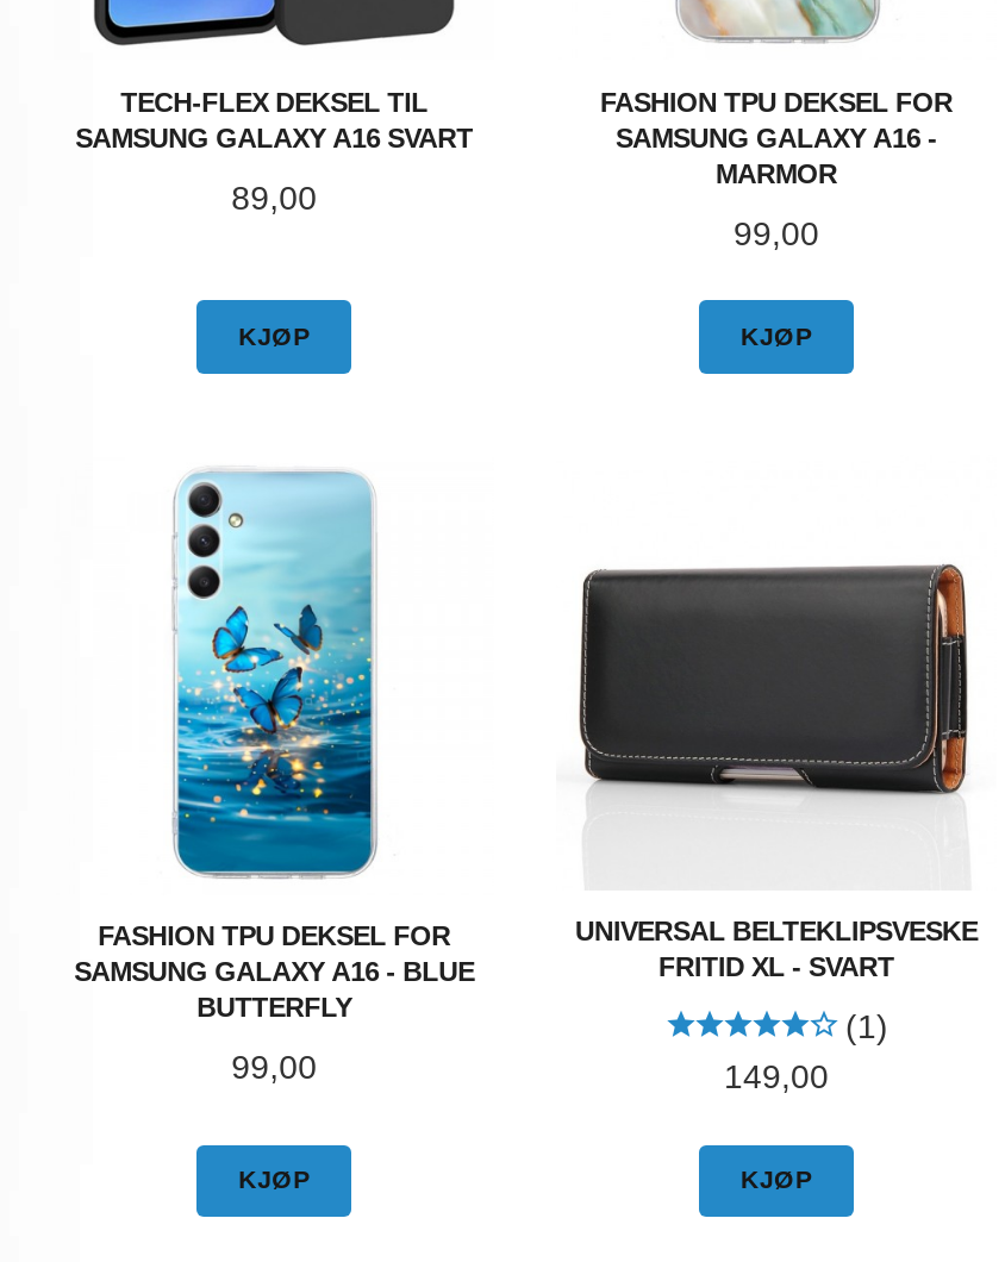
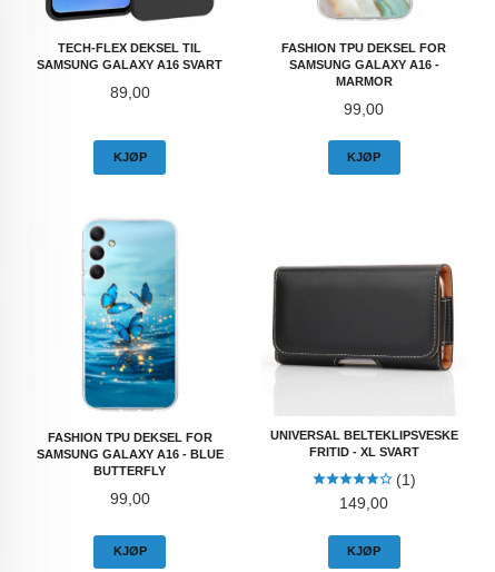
[658,953,894,982] FRITID XL - SVART -> [309,445,419,459] FRITID - XL SVART

